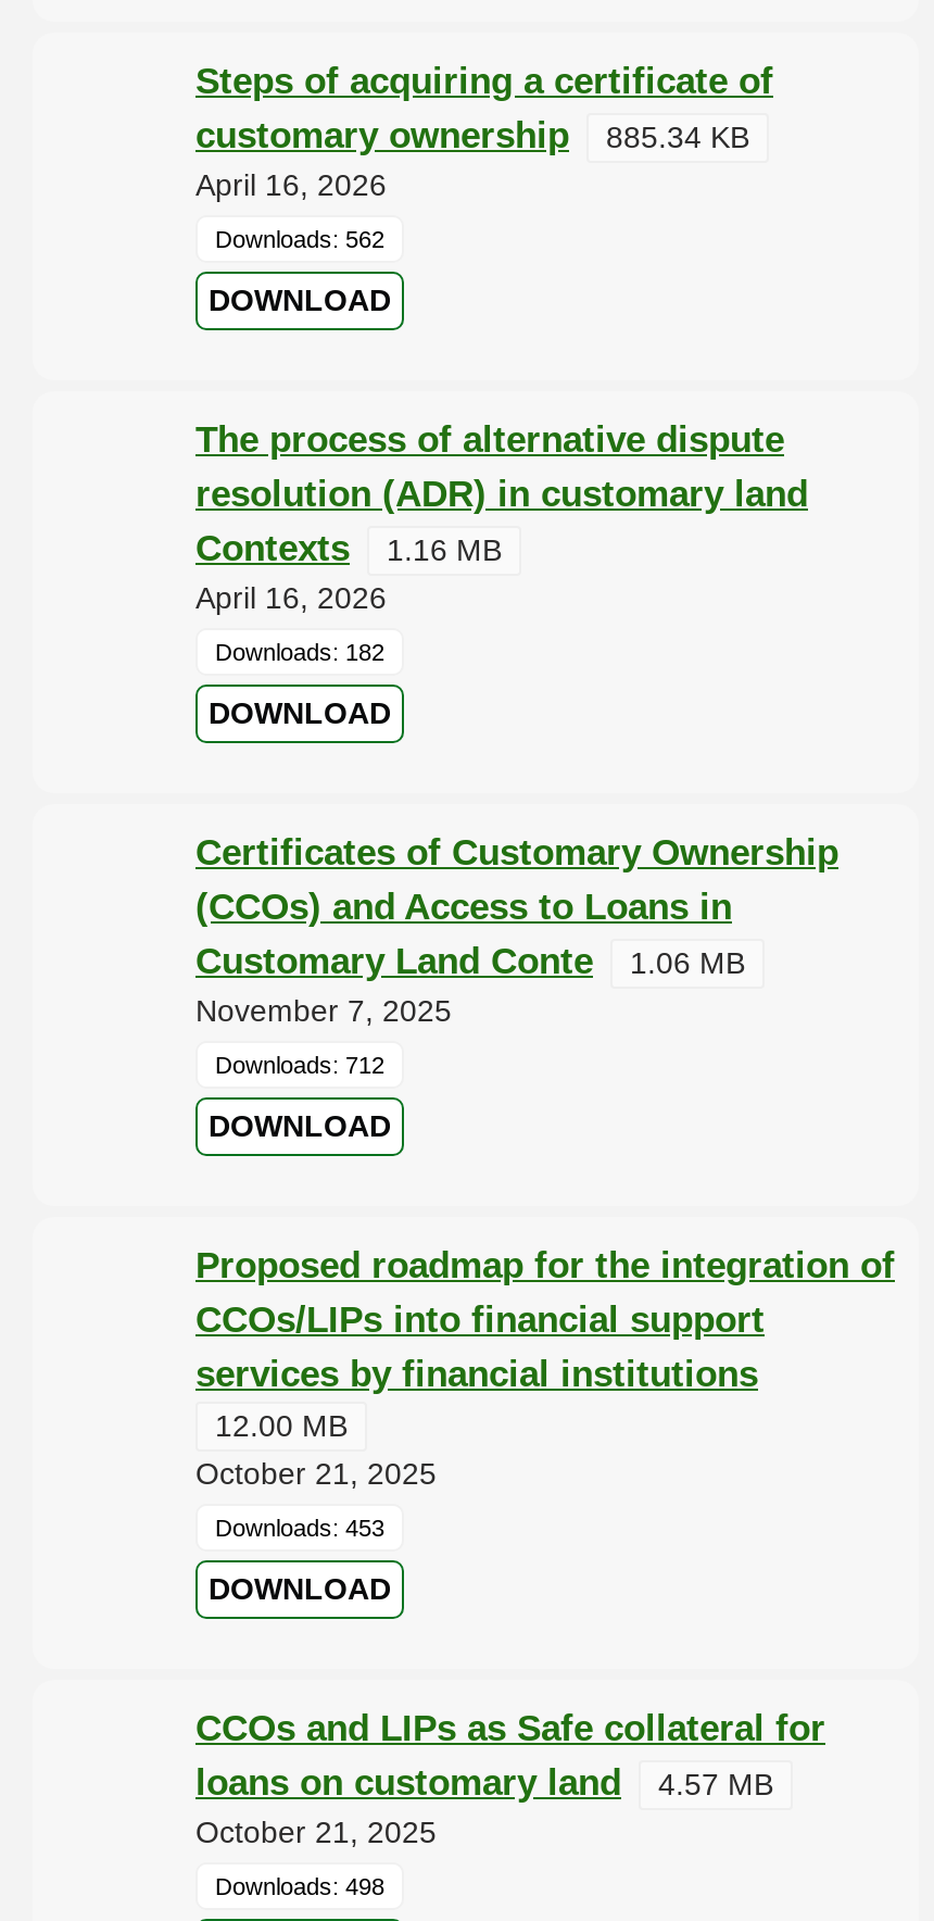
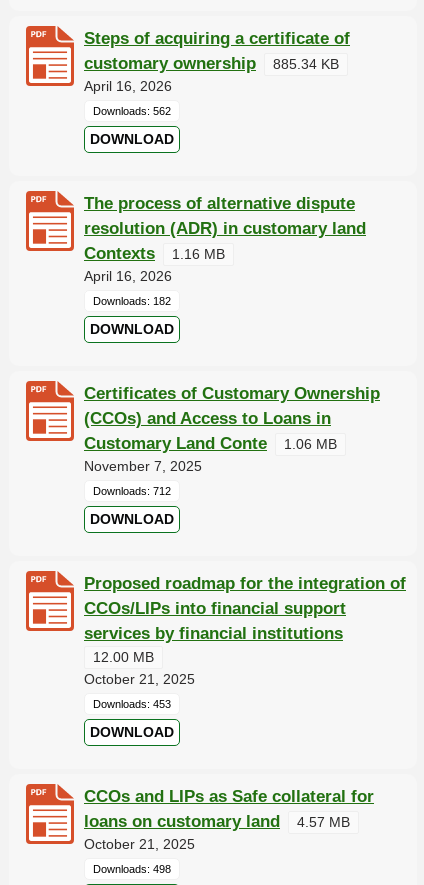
none -> [25,25,75,87] [image]
none -> [25,190,75,252] [image]
none -> [25,380,75,442] [image]
none -> [25,570,75,632] [image]
none -> [25,783,75,845] [image]

